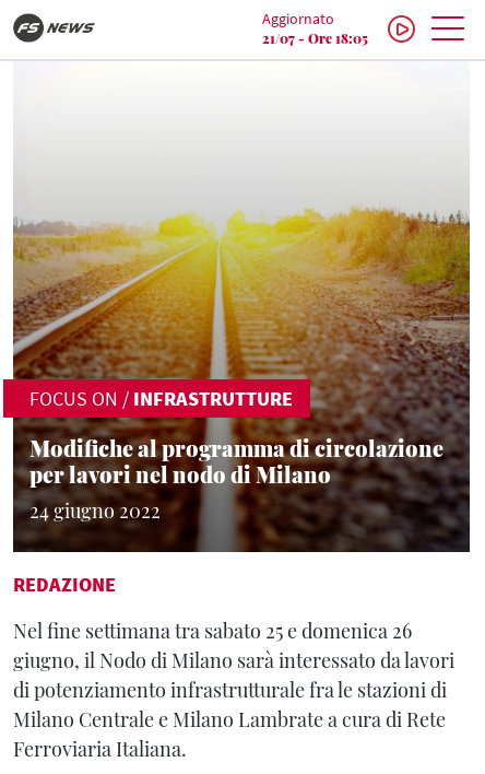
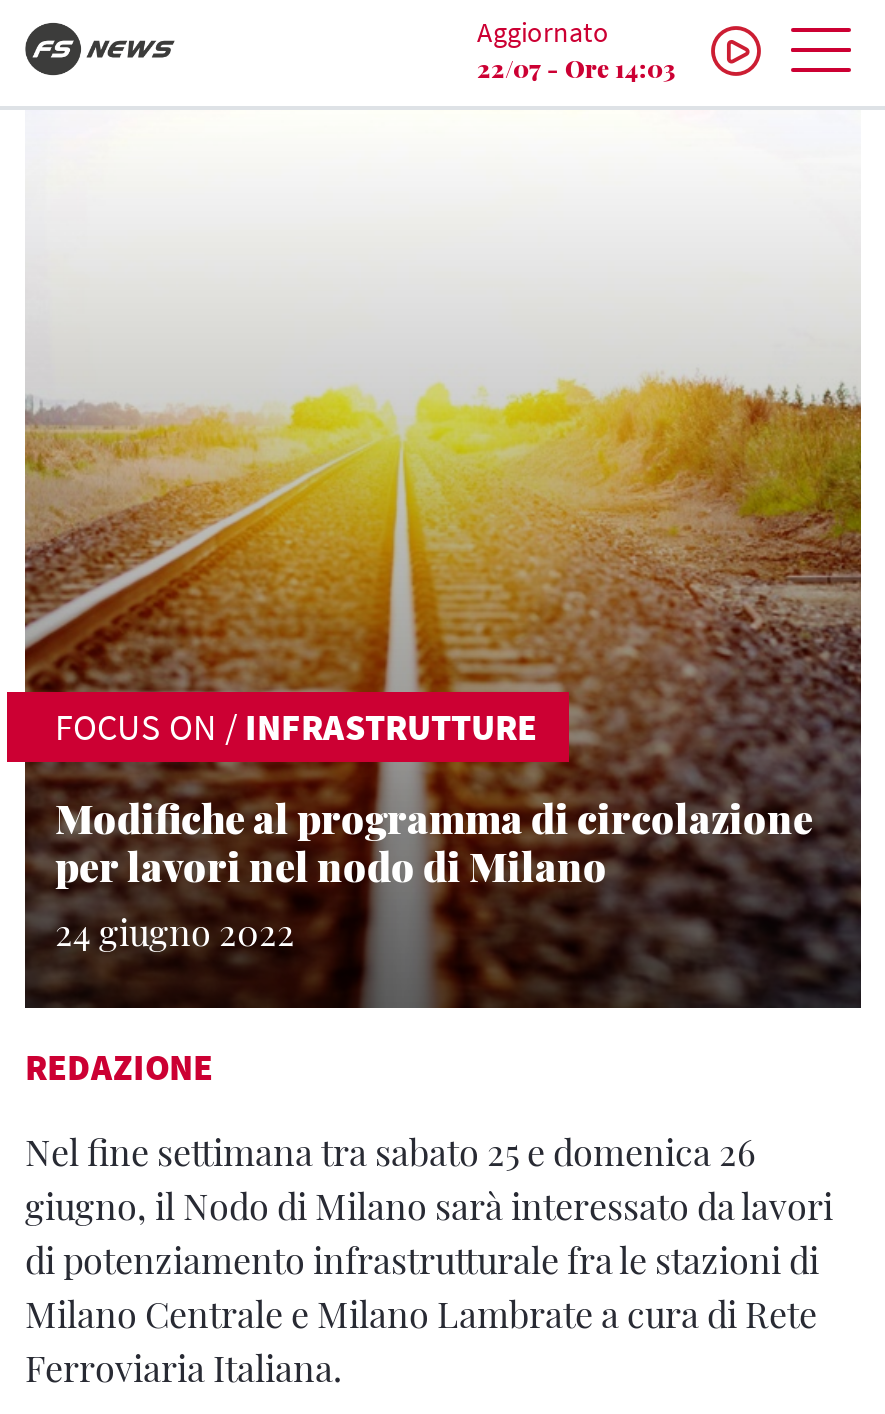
[262,29,368,46] 21/07 - Ore 18:05 -> [477,51,675,83] 22/07 - Ore 14:03

